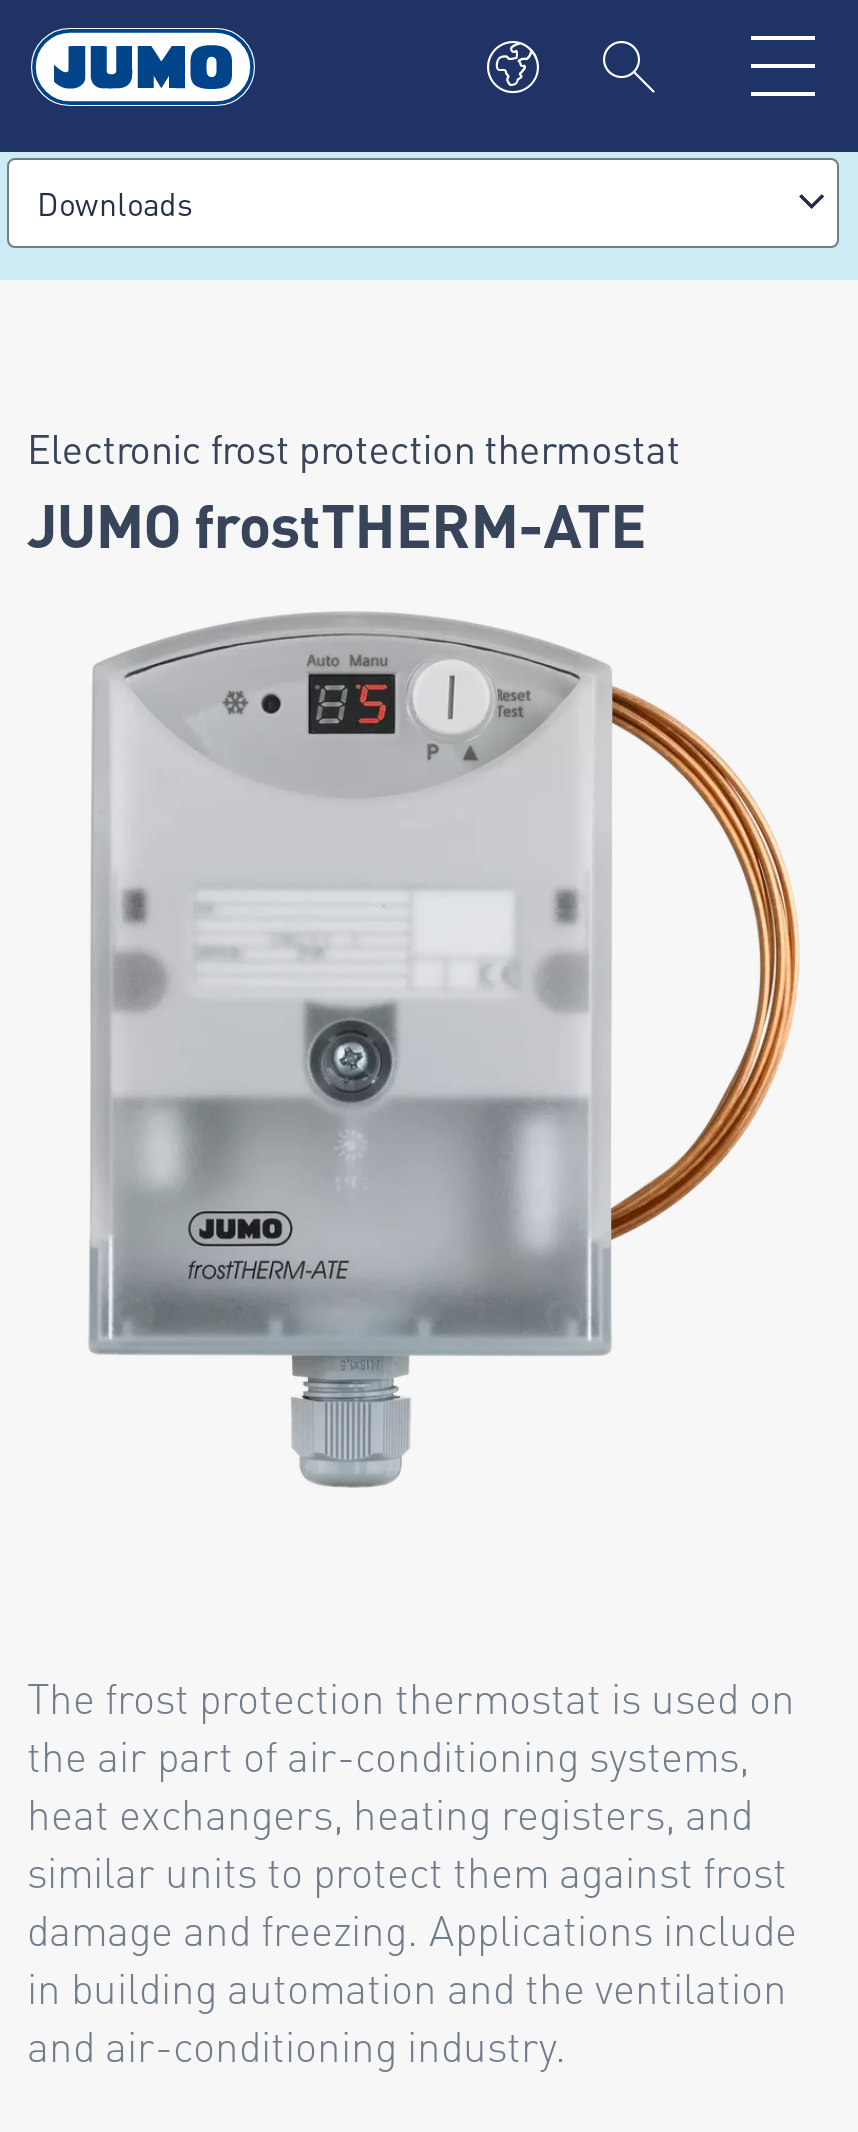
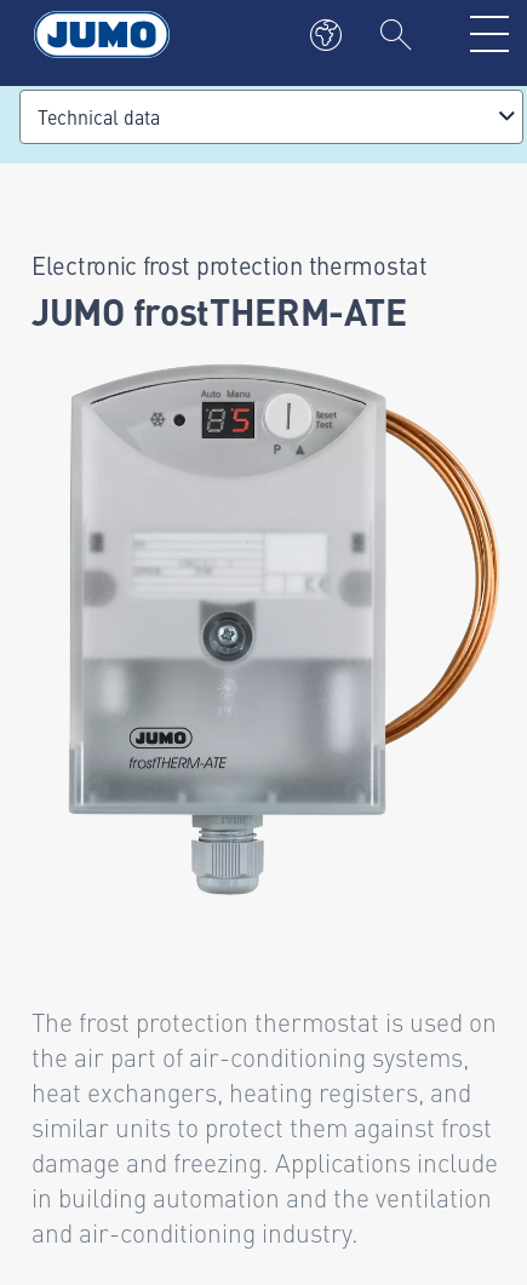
[37,180,193,224] Downloads -> [38,103,160,130] Technical data

